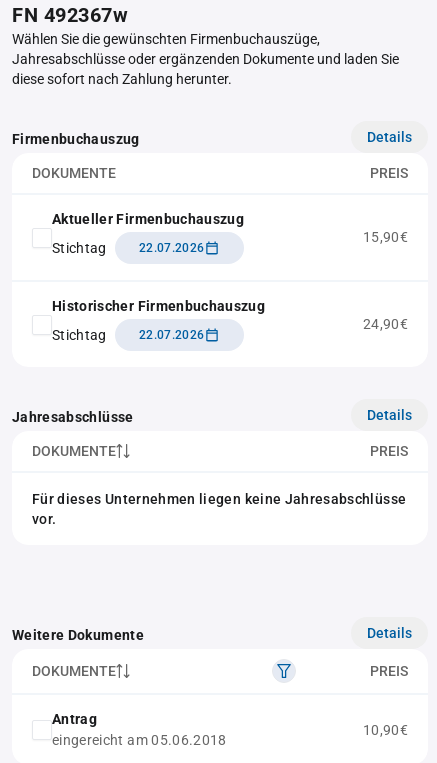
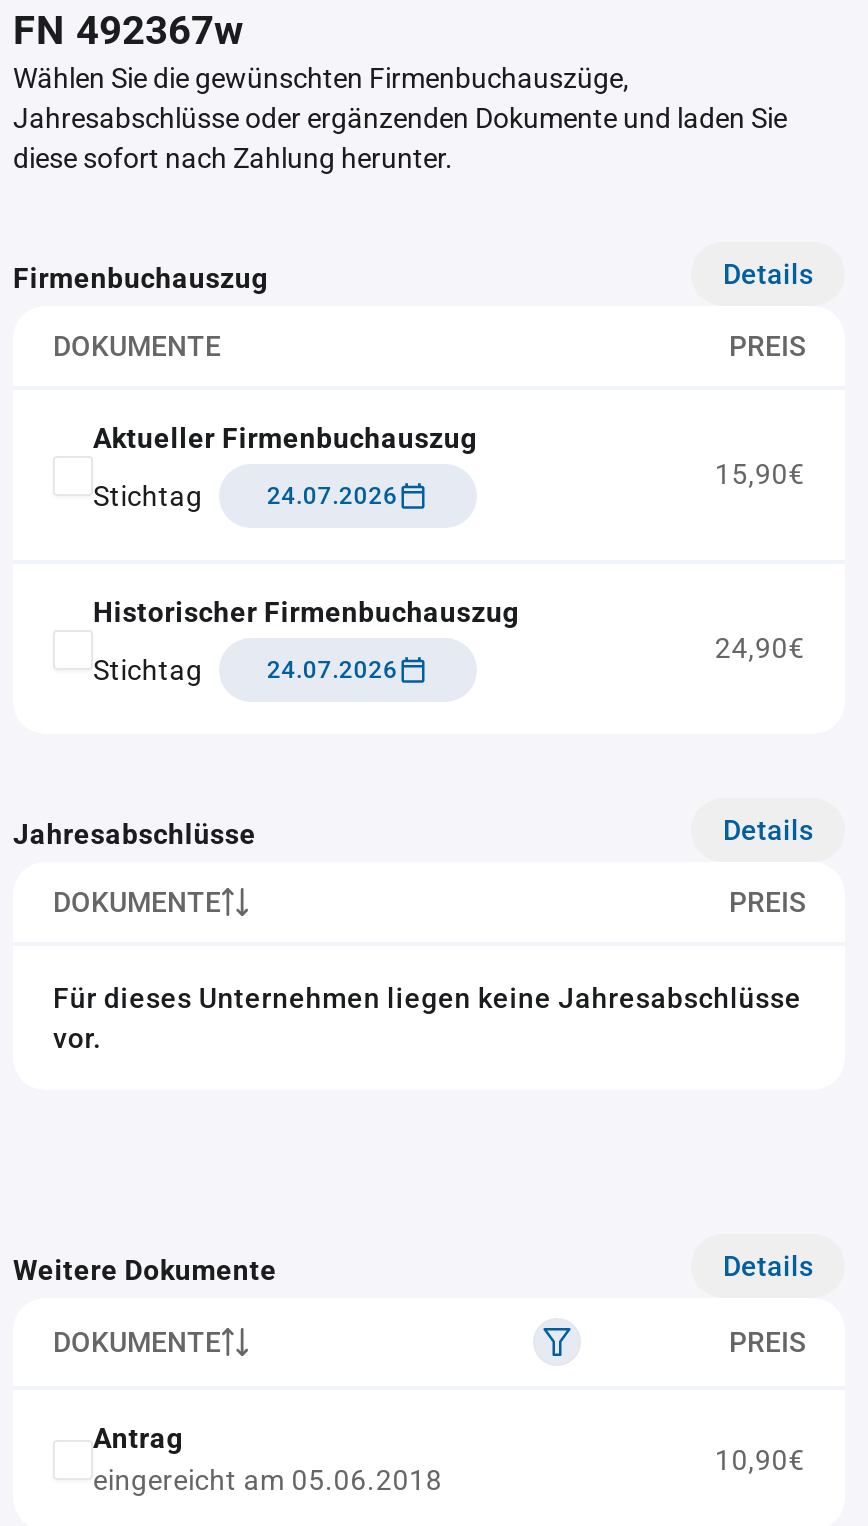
[139,241,204,255] 22.07.2026 -> [267,482,398,510] 24.07.2026
[139,328,204,342] 22.07.2026 -> [267,656,398,684] 24.07.2026

